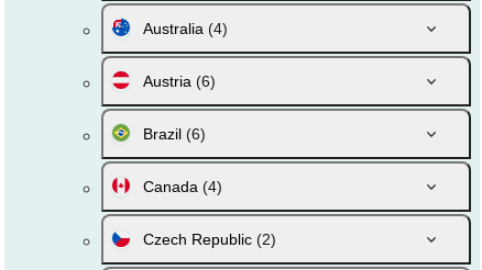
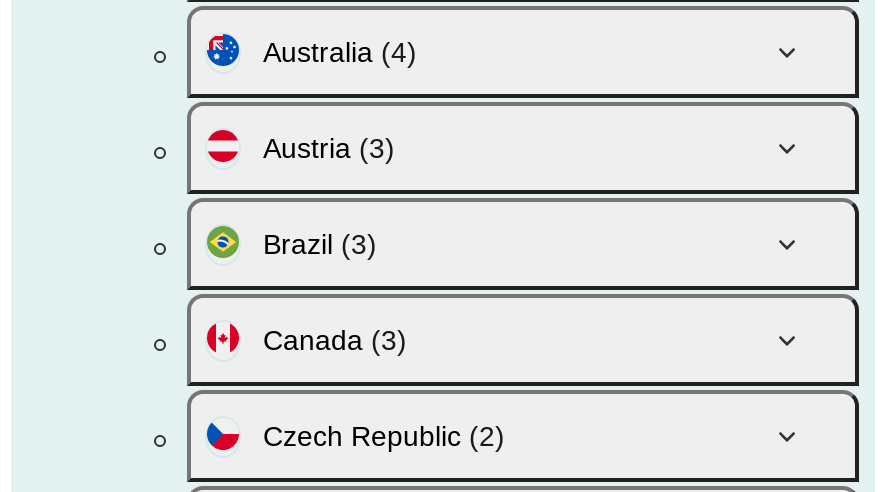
[143,72,216,90] Austria (6) -> [263,132,395,164] Austria (3)
[143,125,206,143] Brazil (6) -> [263,228,377,260] Brazil (3)
[143,178,222,195] Canada (4) -> [263,324,407,356] Canada (3)

